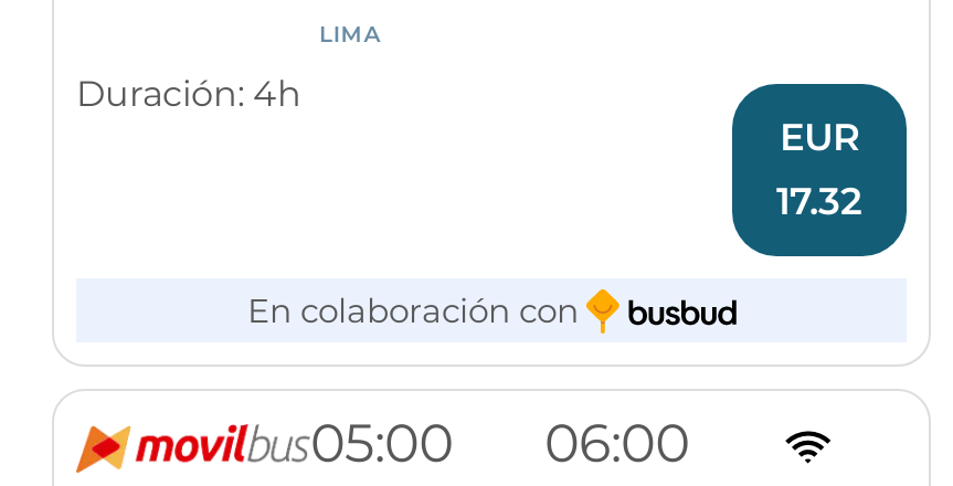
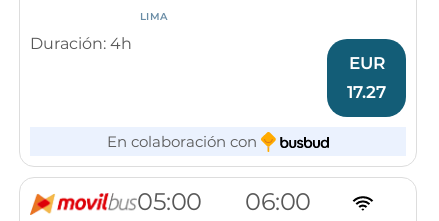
[776,179,862,223] 17.32 -> [347,82,386,102] 17.27

